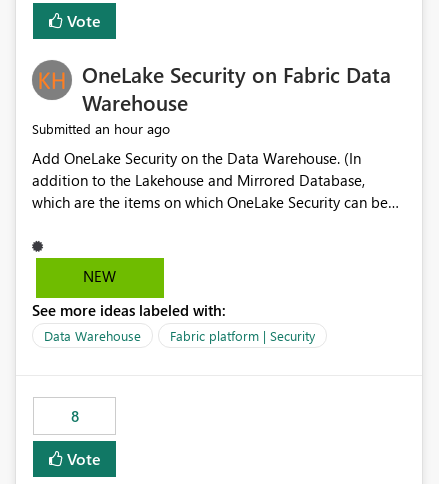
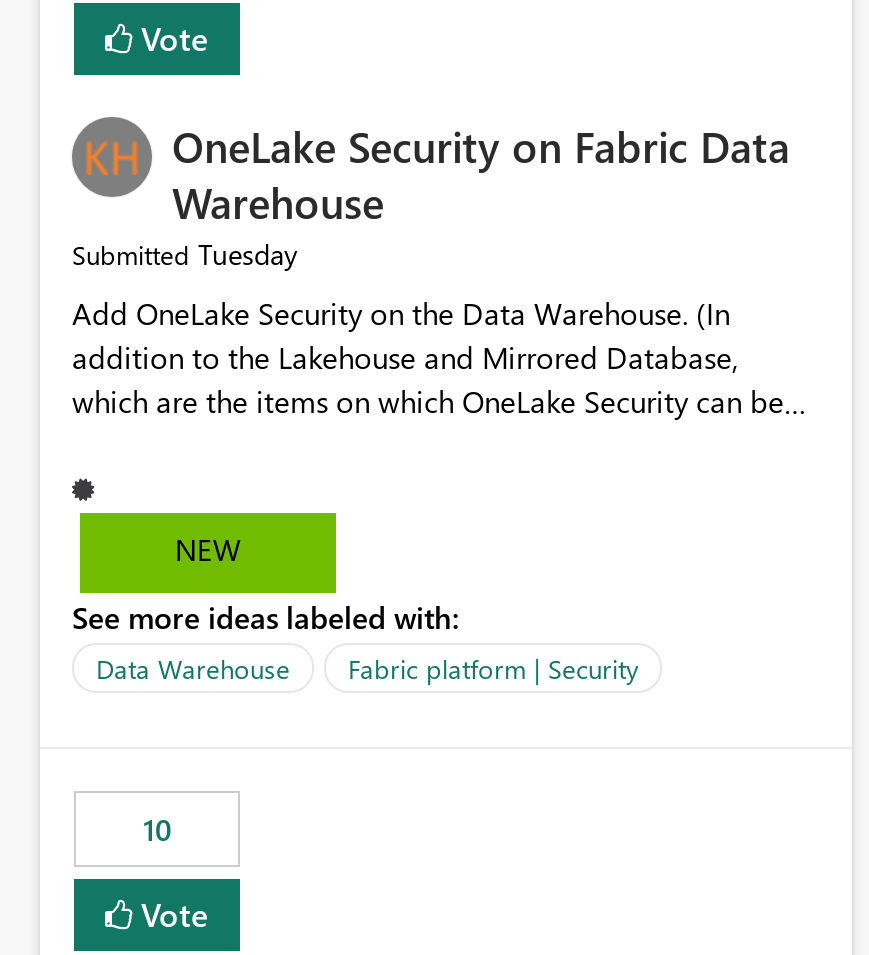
[32,119,170,138] Submitted an hour ago -> [72,236,298,274] Submitted Tuesday
[70,406,78,426] 8 -> [143,810,171,850] 10

